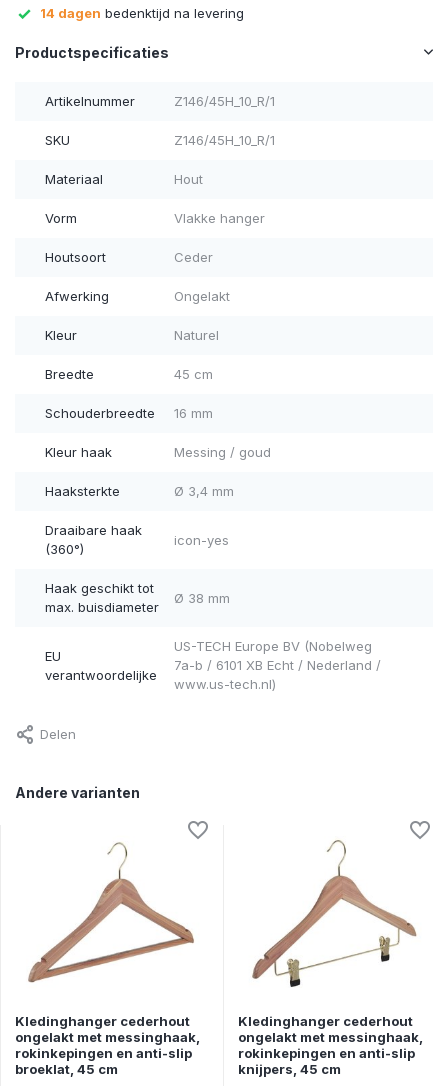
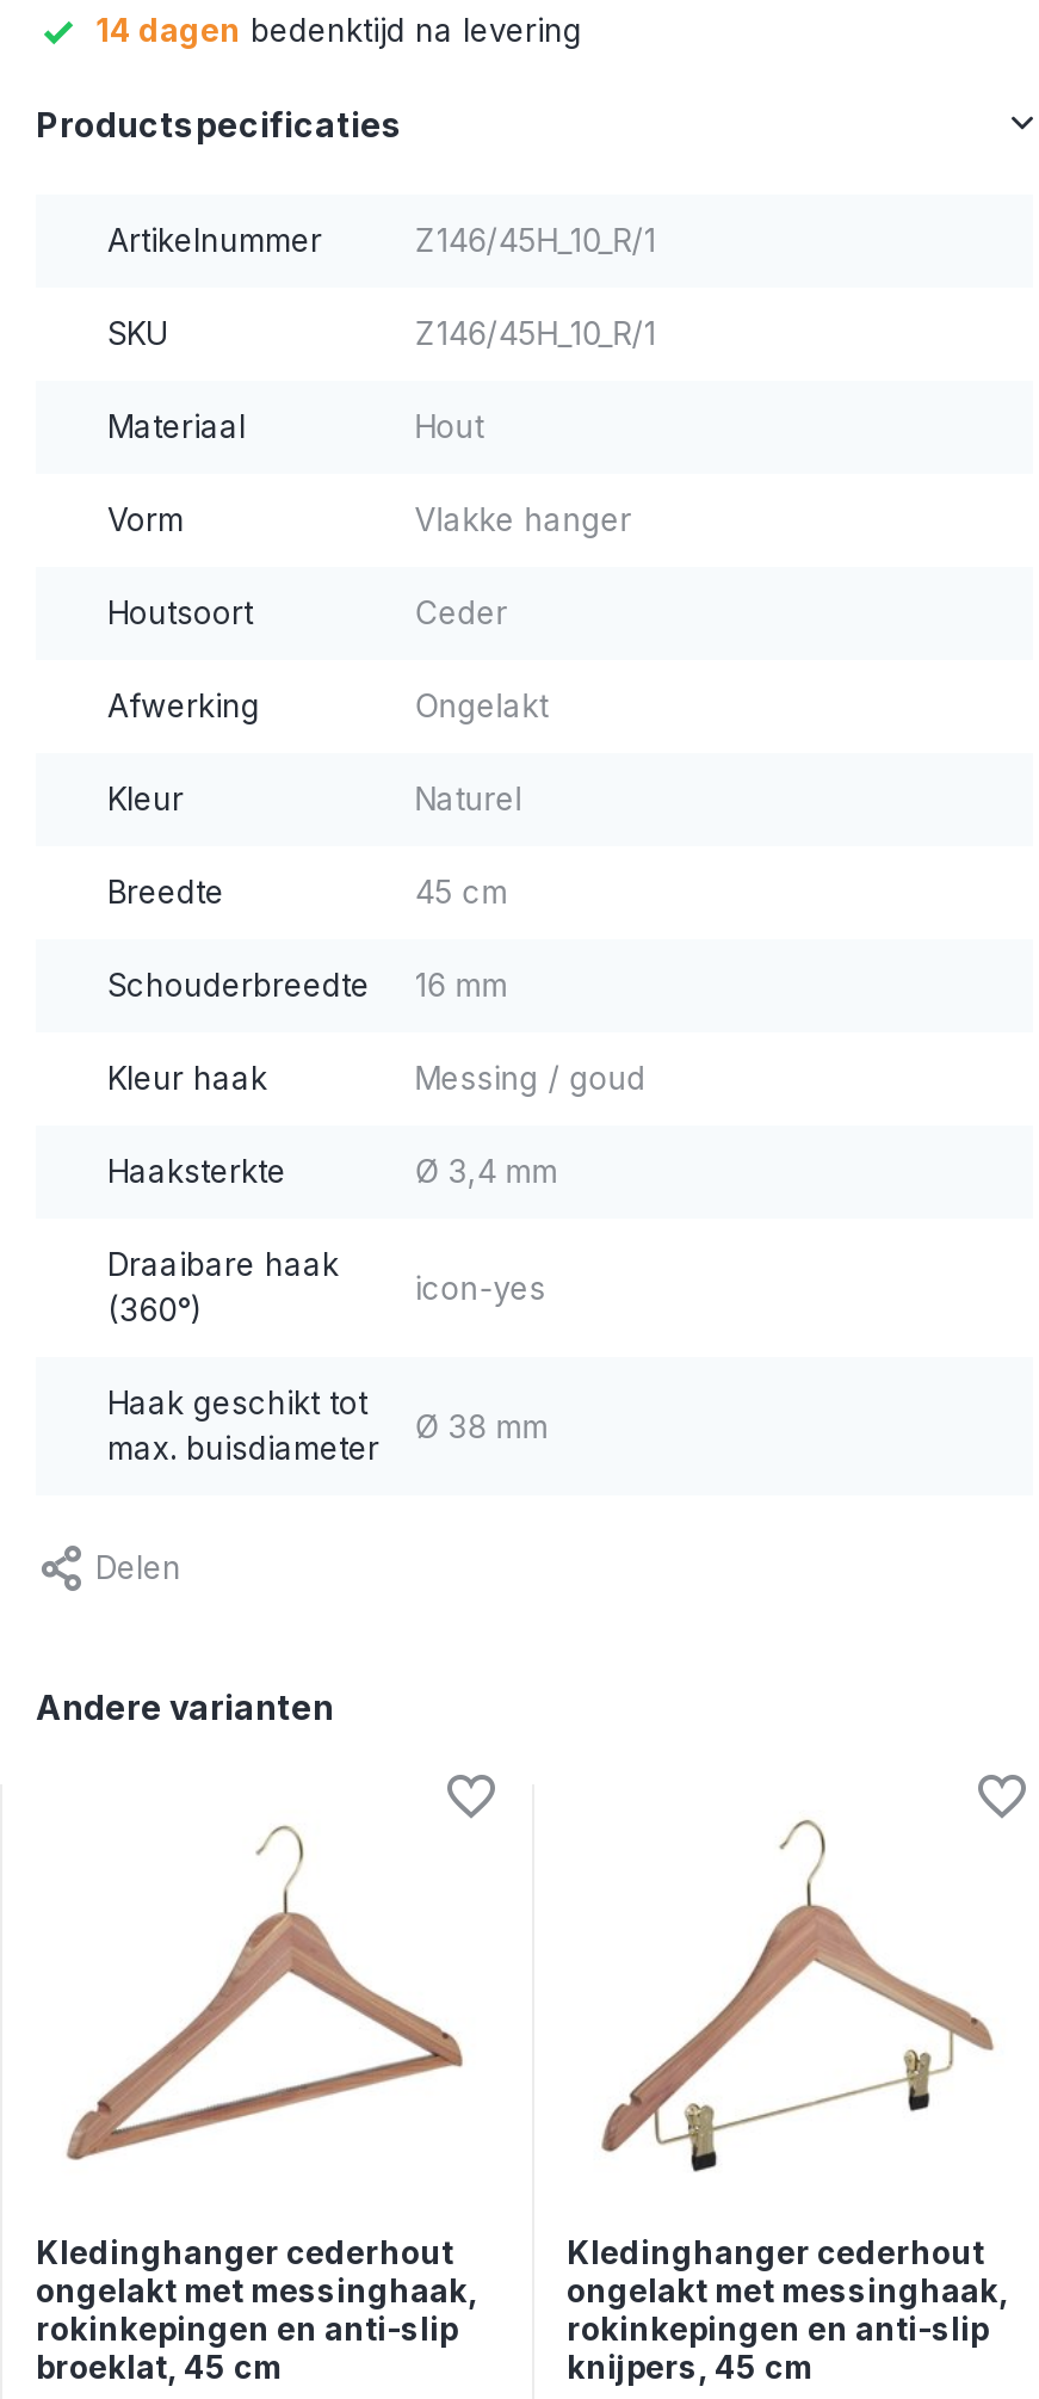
[174,638,381,692] US-TECH Europe BV (Nobelweg | 7a-b / 6101 XB Echt / Nederland / | www.us-tech.nl) -> none
[45,648,157,683] EU | verantwoordelijke -> none

